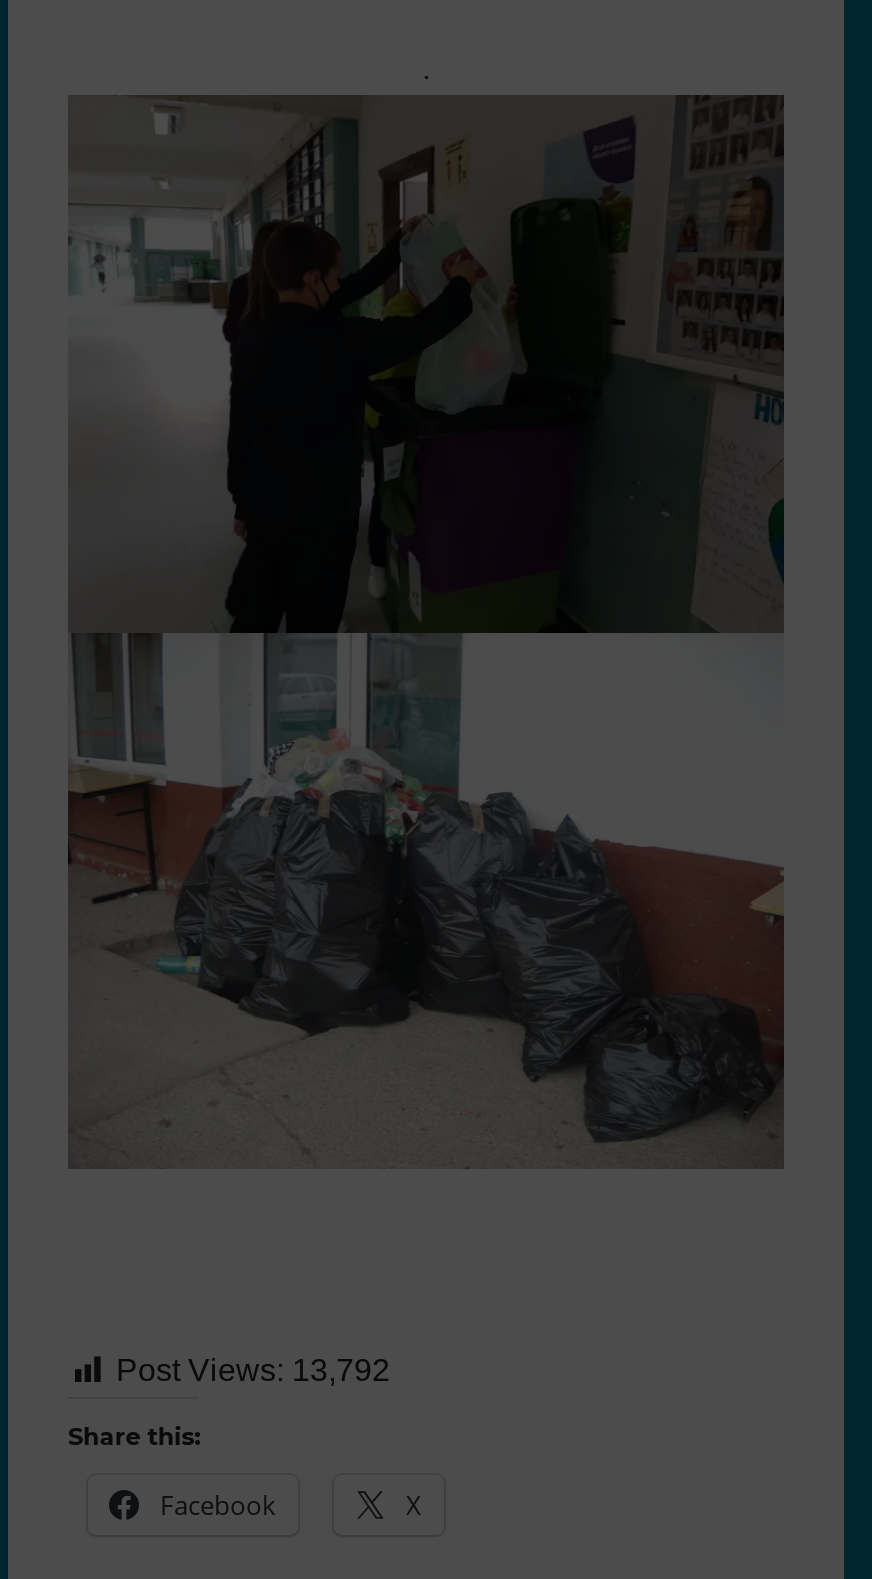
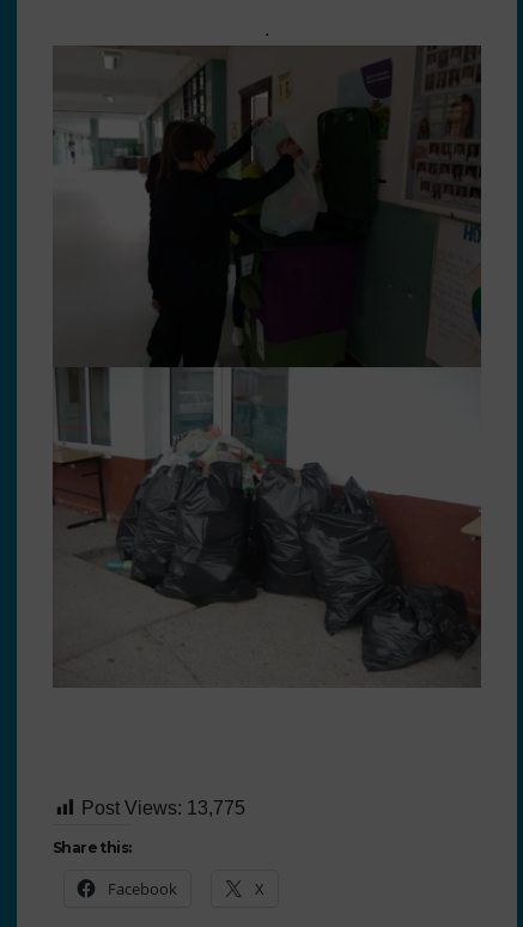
[116,1354,390,1388] Post Views: 13,792 -> [81,798,245,819] Post Views: 13,775

